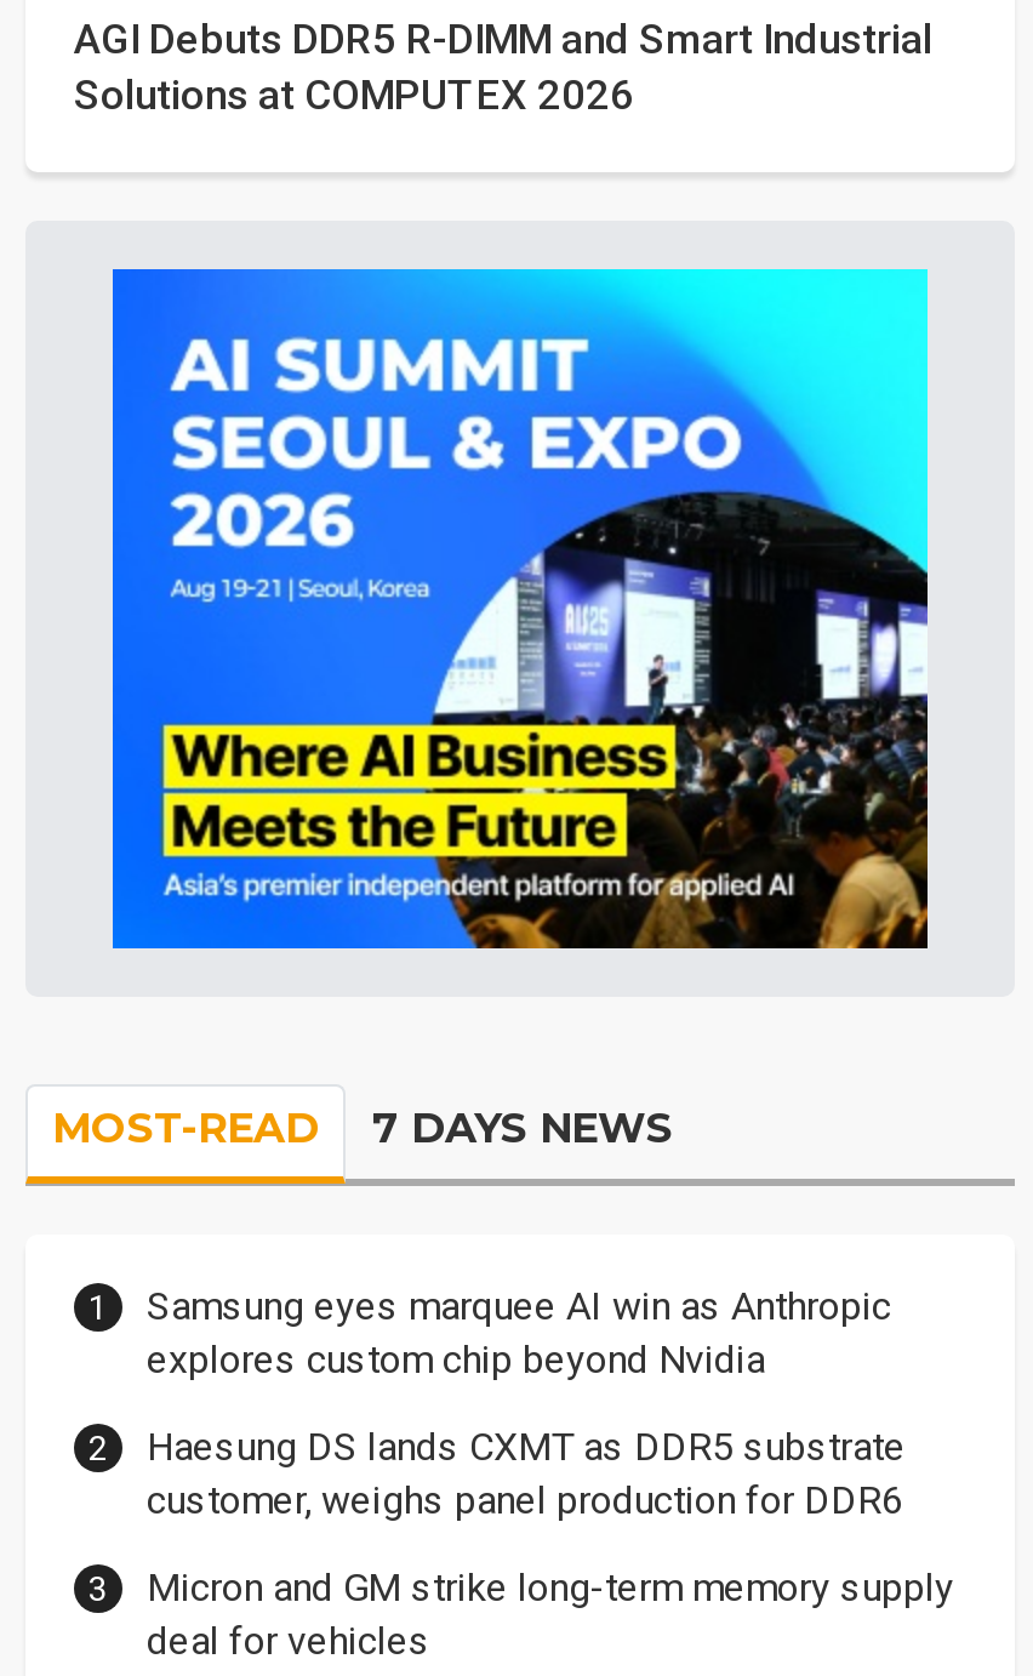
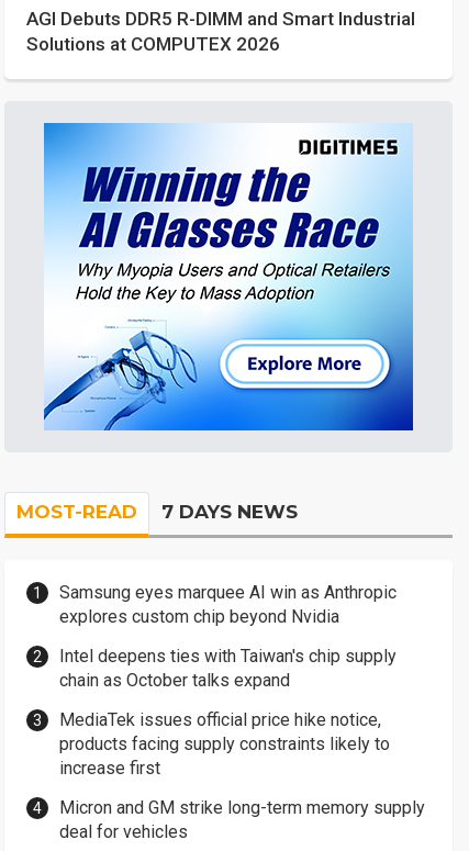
[110,267,930,951] [image] -> [44,123,414,432] [image]
[147,1423,906,1522] Haesung DS lands CXMT as DDR5 substrate | customer, weighs panel production for DDR6 -> [59,645,397,778] Intel deepens ties with Taiwan's chip supply | chain as October talks expand | MediaTek issues official price hike notice, | products facing supply constraints likely to | increase first

